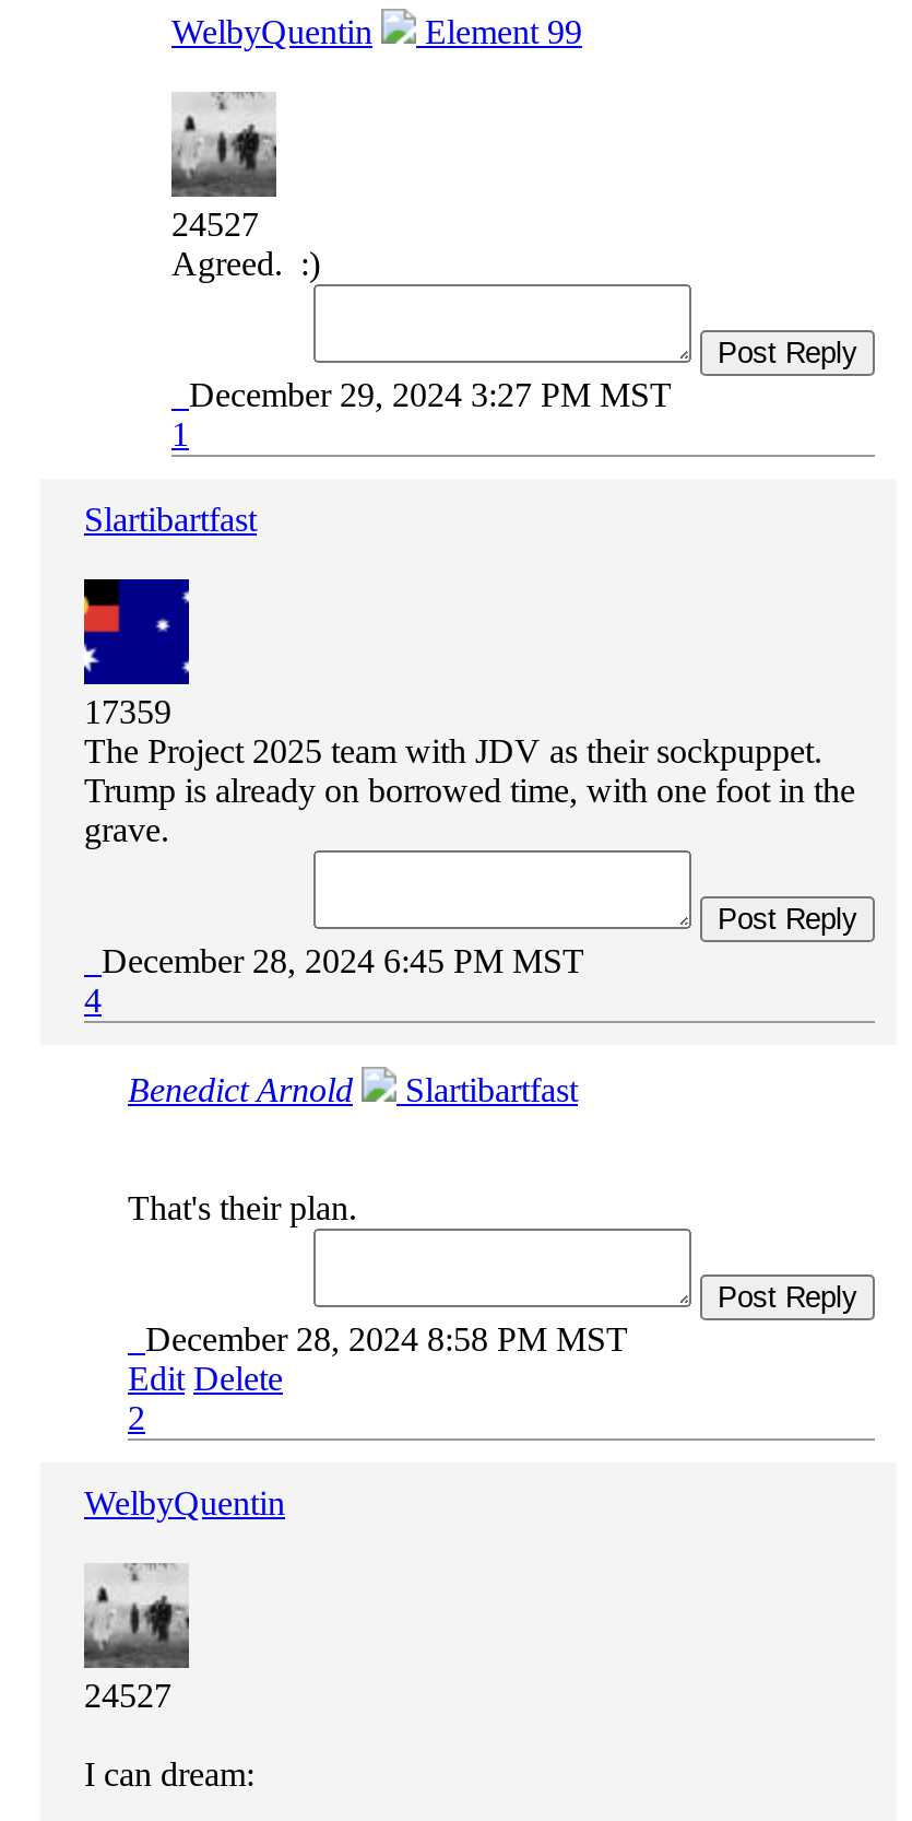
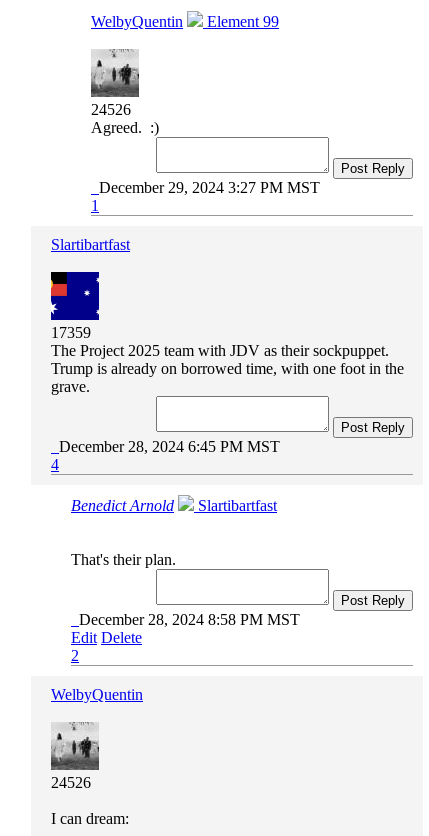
[171,204,259,242] 24527 -> [91,100,131,117] 24526
[84,1676,171,1713] 24527 -> [51,773,91,790] 24526

